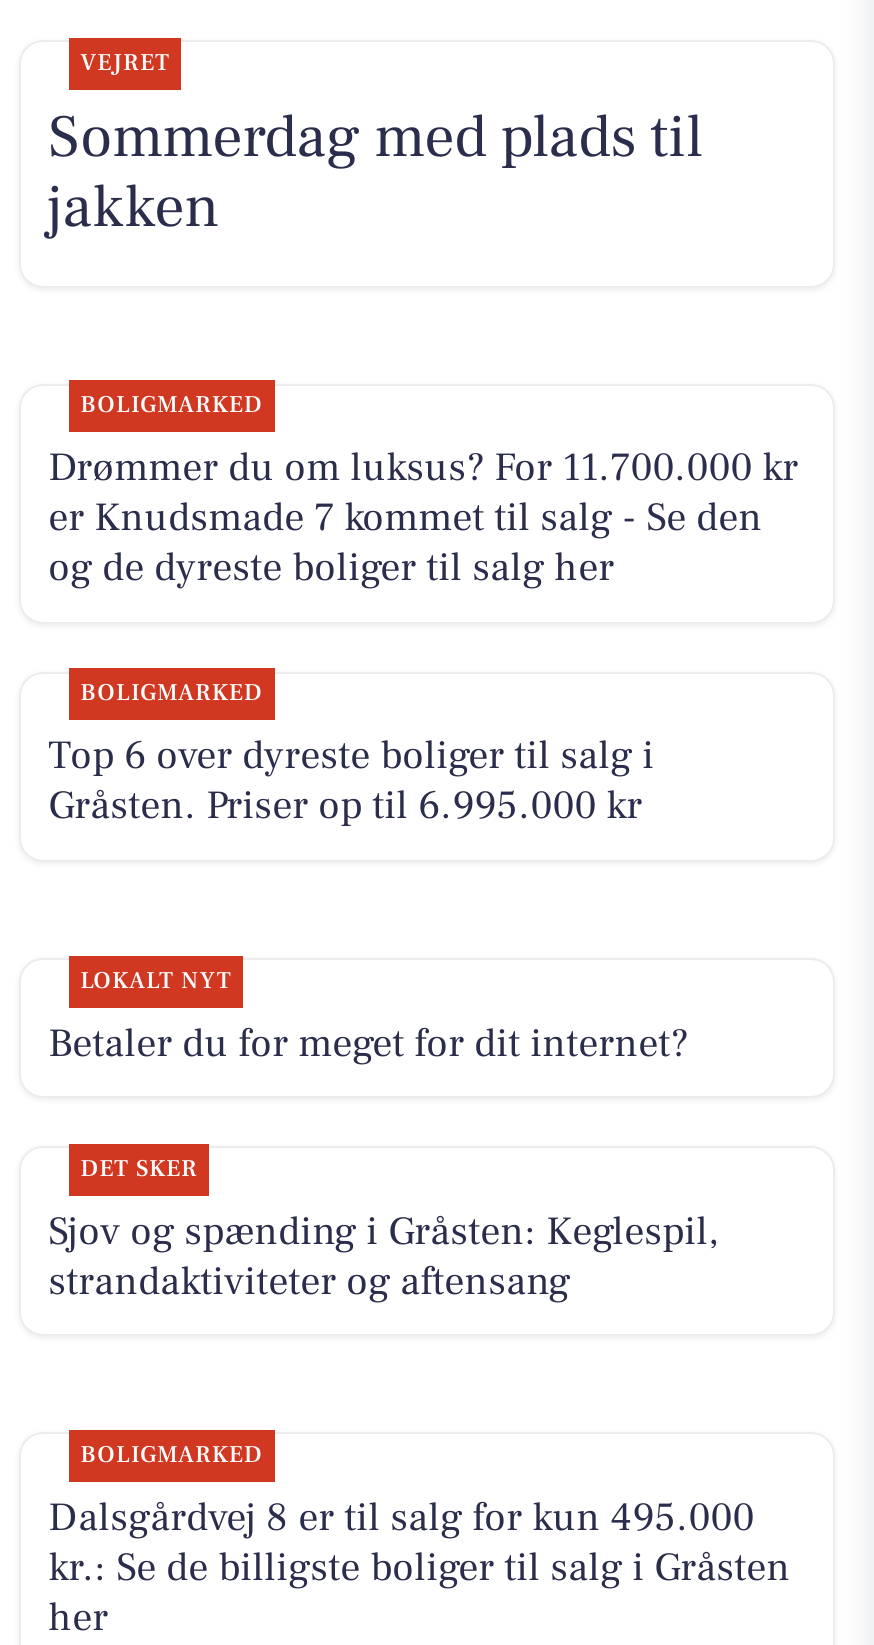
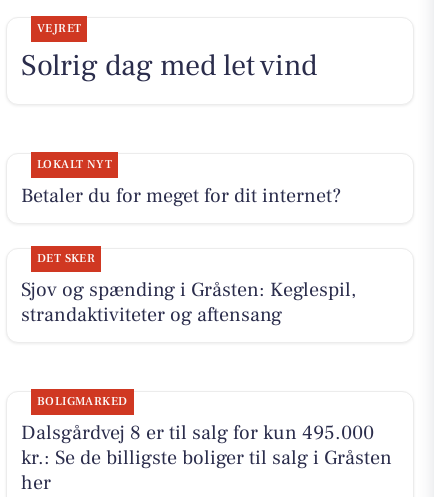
[48,98,798,832] Sommerdag med plads til | jakken | BOLIGMARKED | Drømmer du om luksus? For 11.700.000 kr | er Knudsmade 7 kommet til salg - Se den | og de dyreste boliger til salg her | BOLIGMARKED | Top 6 over dyreste boliger til salg i | Gråsten. Priser op til 6.995.000 kr -> [21,46,317,85] Solrig dag med let vind

